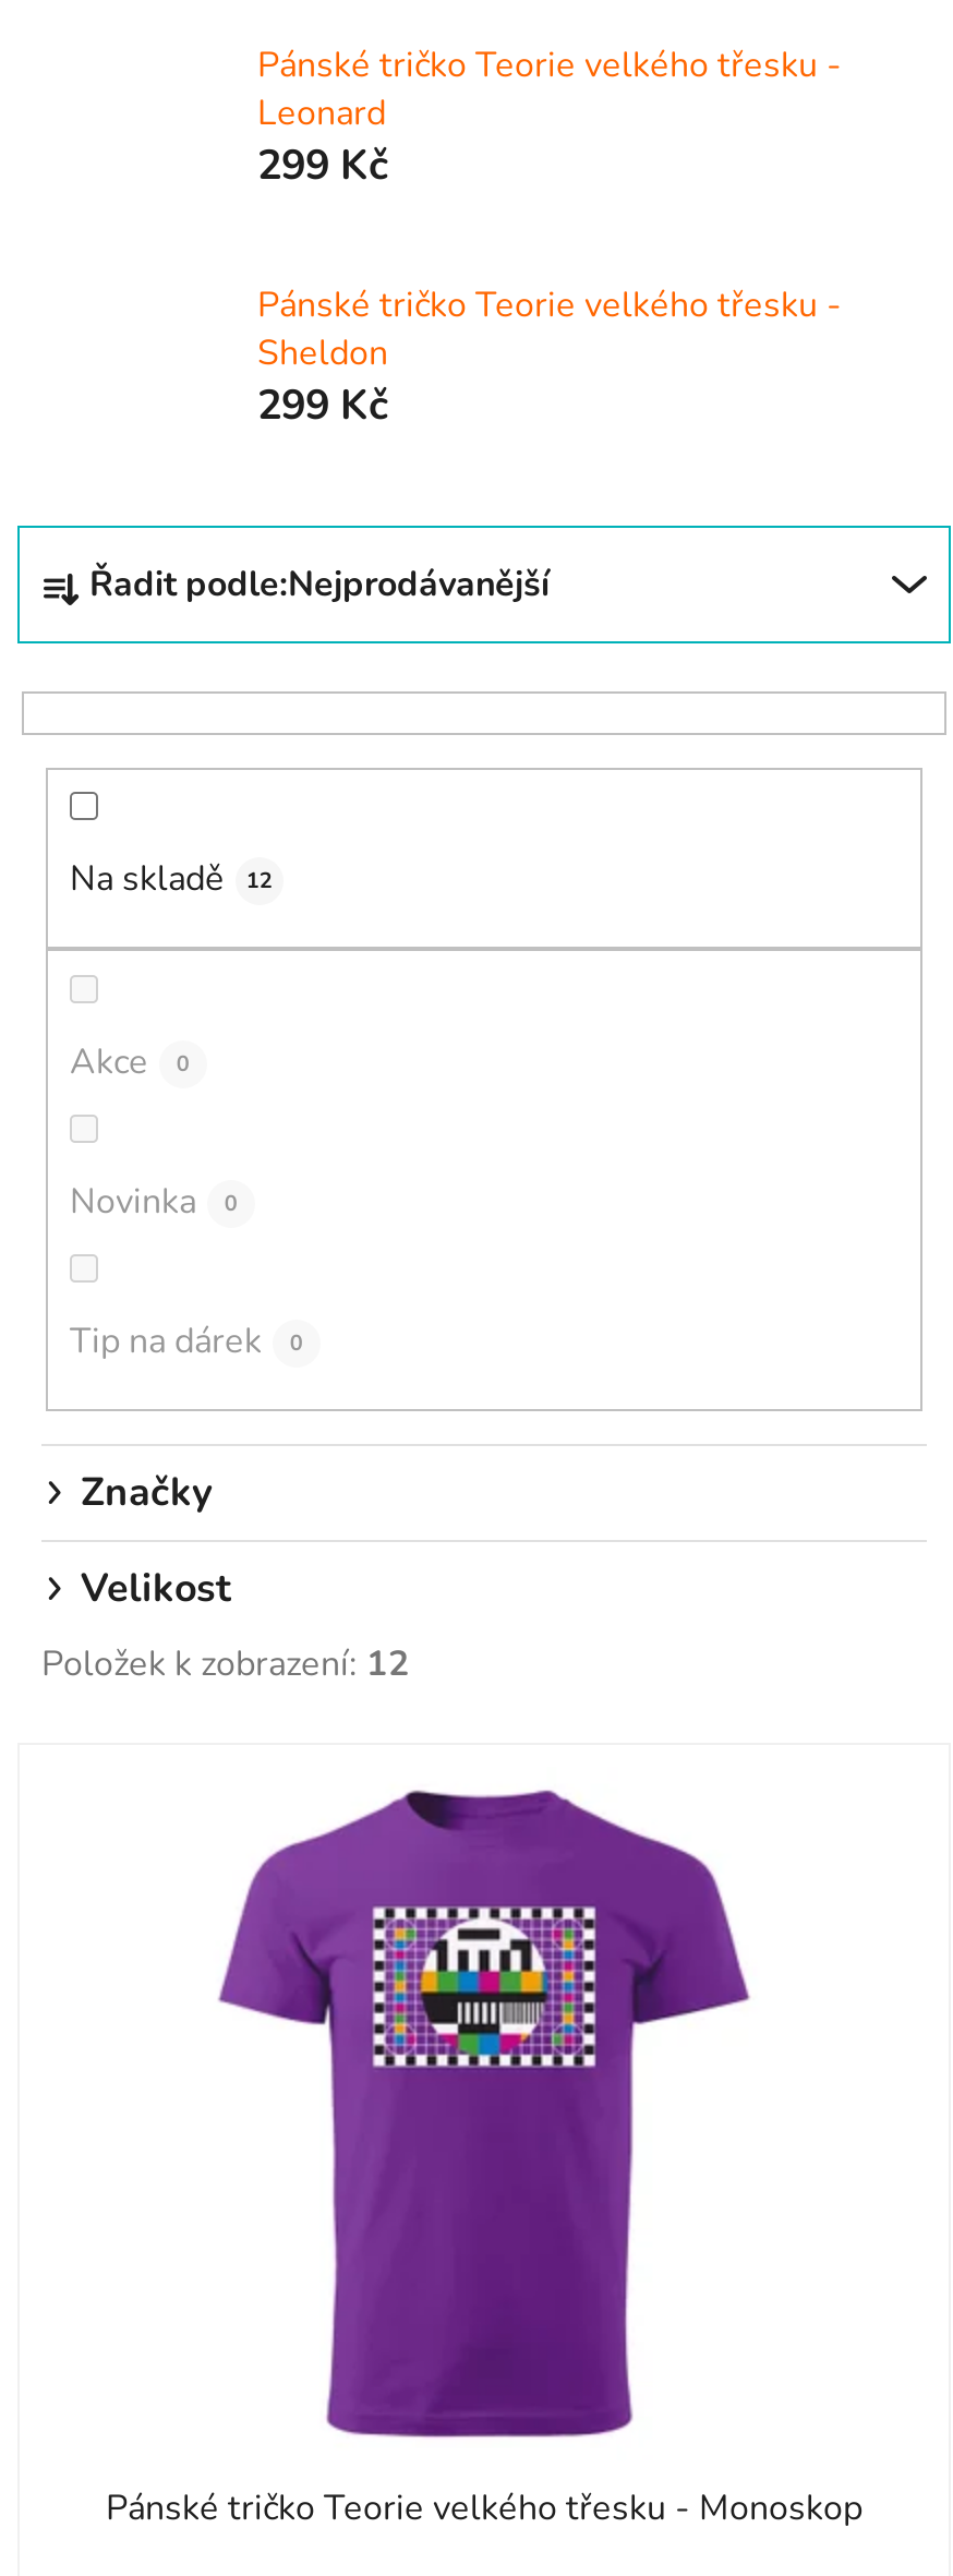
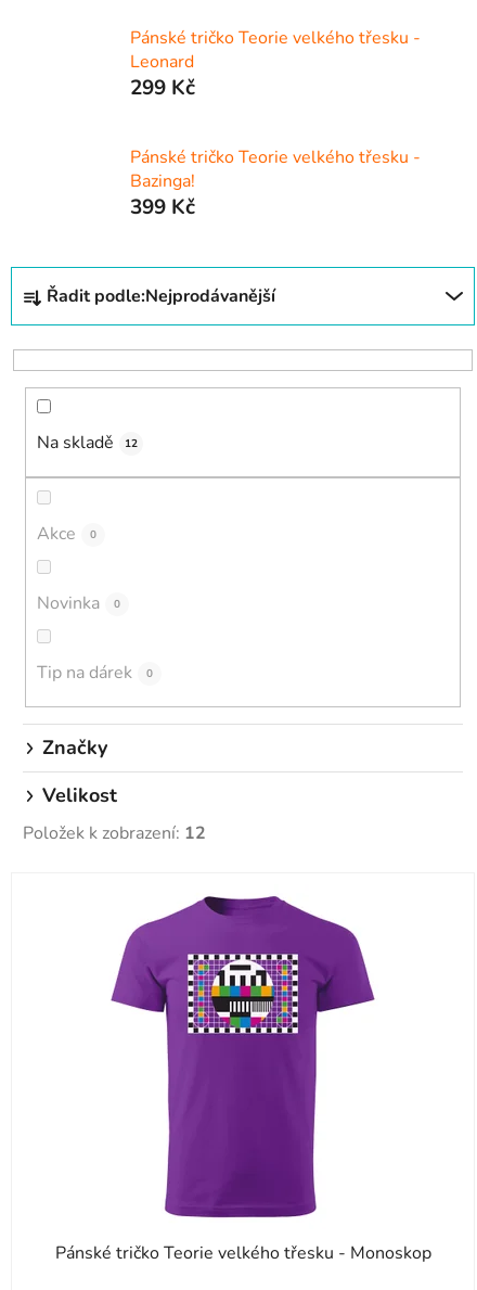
[257,330,388,435] Sheldon | 299 Kč -> [130,170,195,222] Bazinga! | 399 Kč

